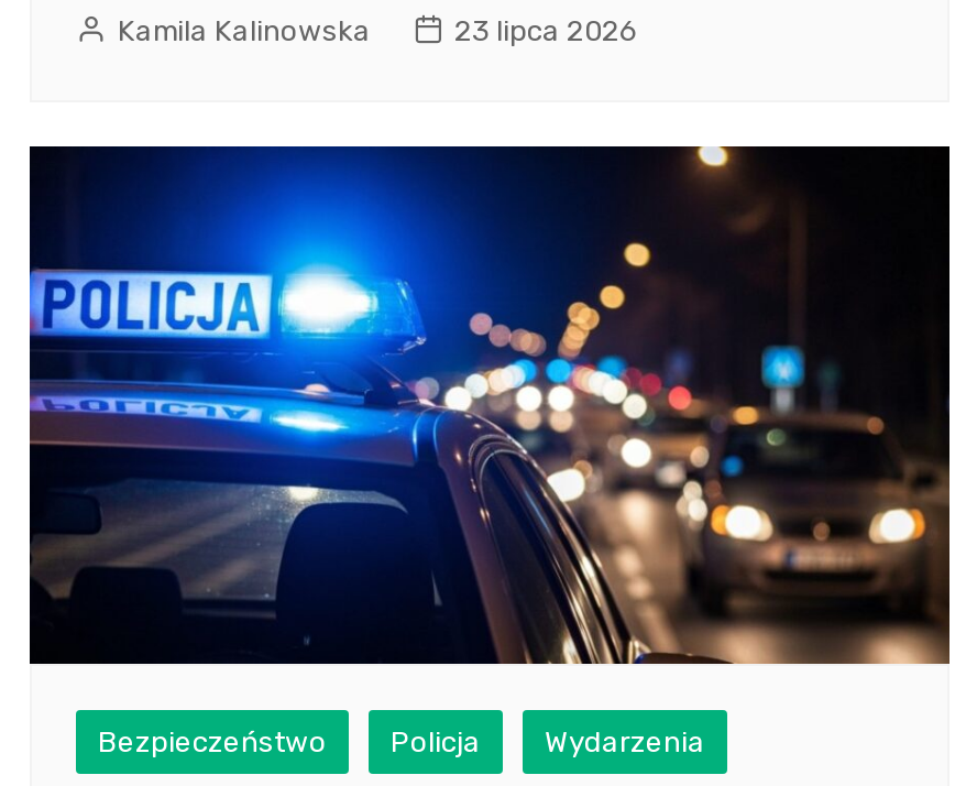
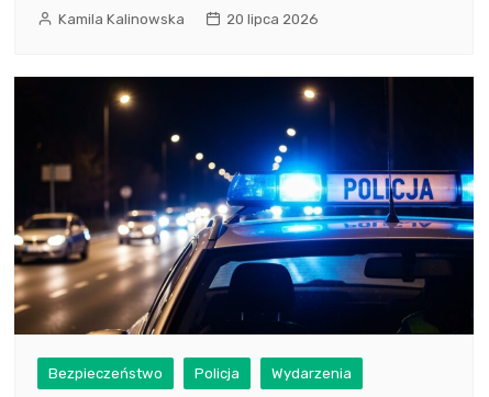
[454,13,639,46] 23 lipca 2026 -> [226,11,319,27] 20 lipca 2026
[28,143,952,665] [image] -> [13,76,475,336] [image]

